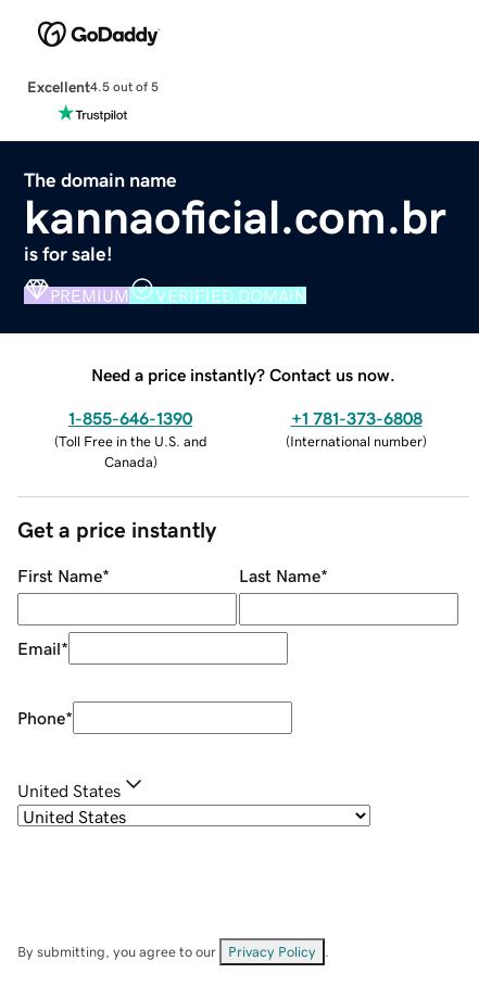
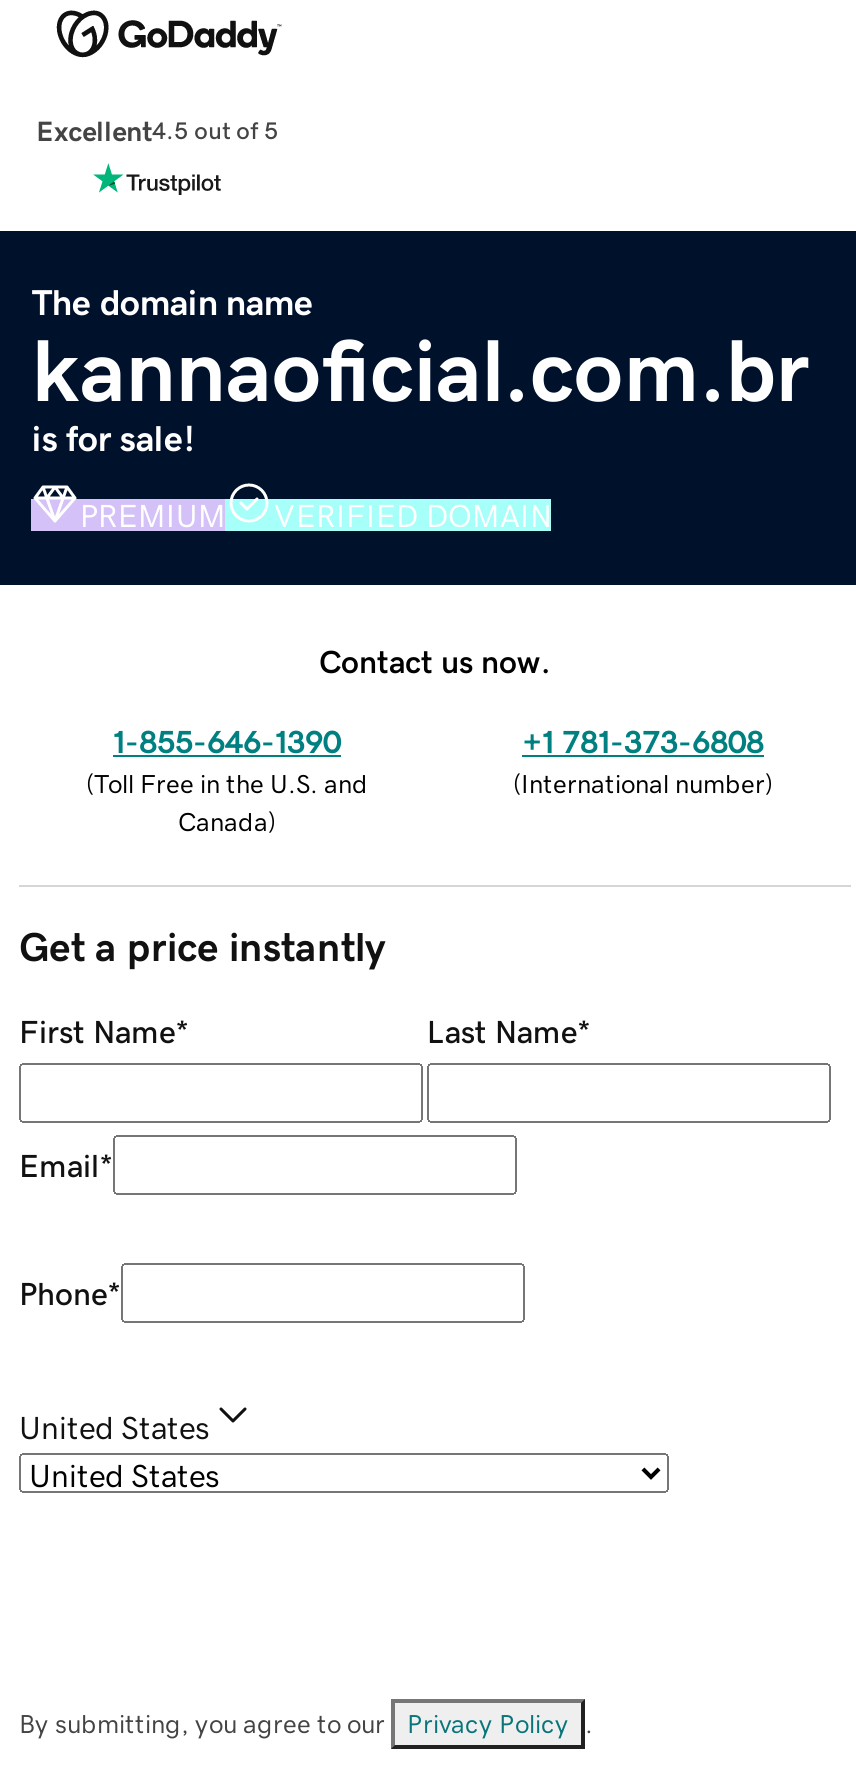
[91,366,395,383] Need a price instantly? Contact us now. -> [319,644,551,676] Contact us now.

